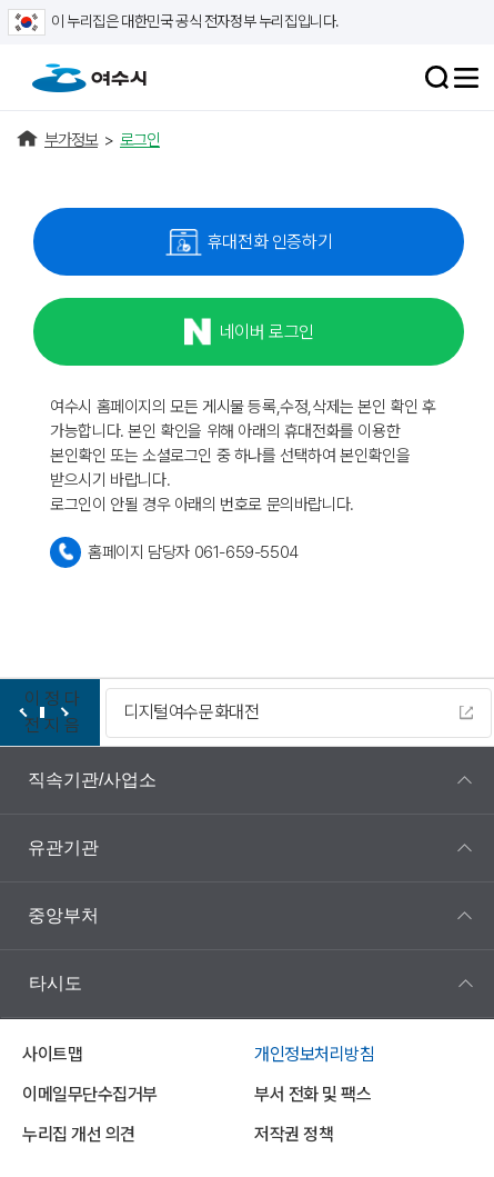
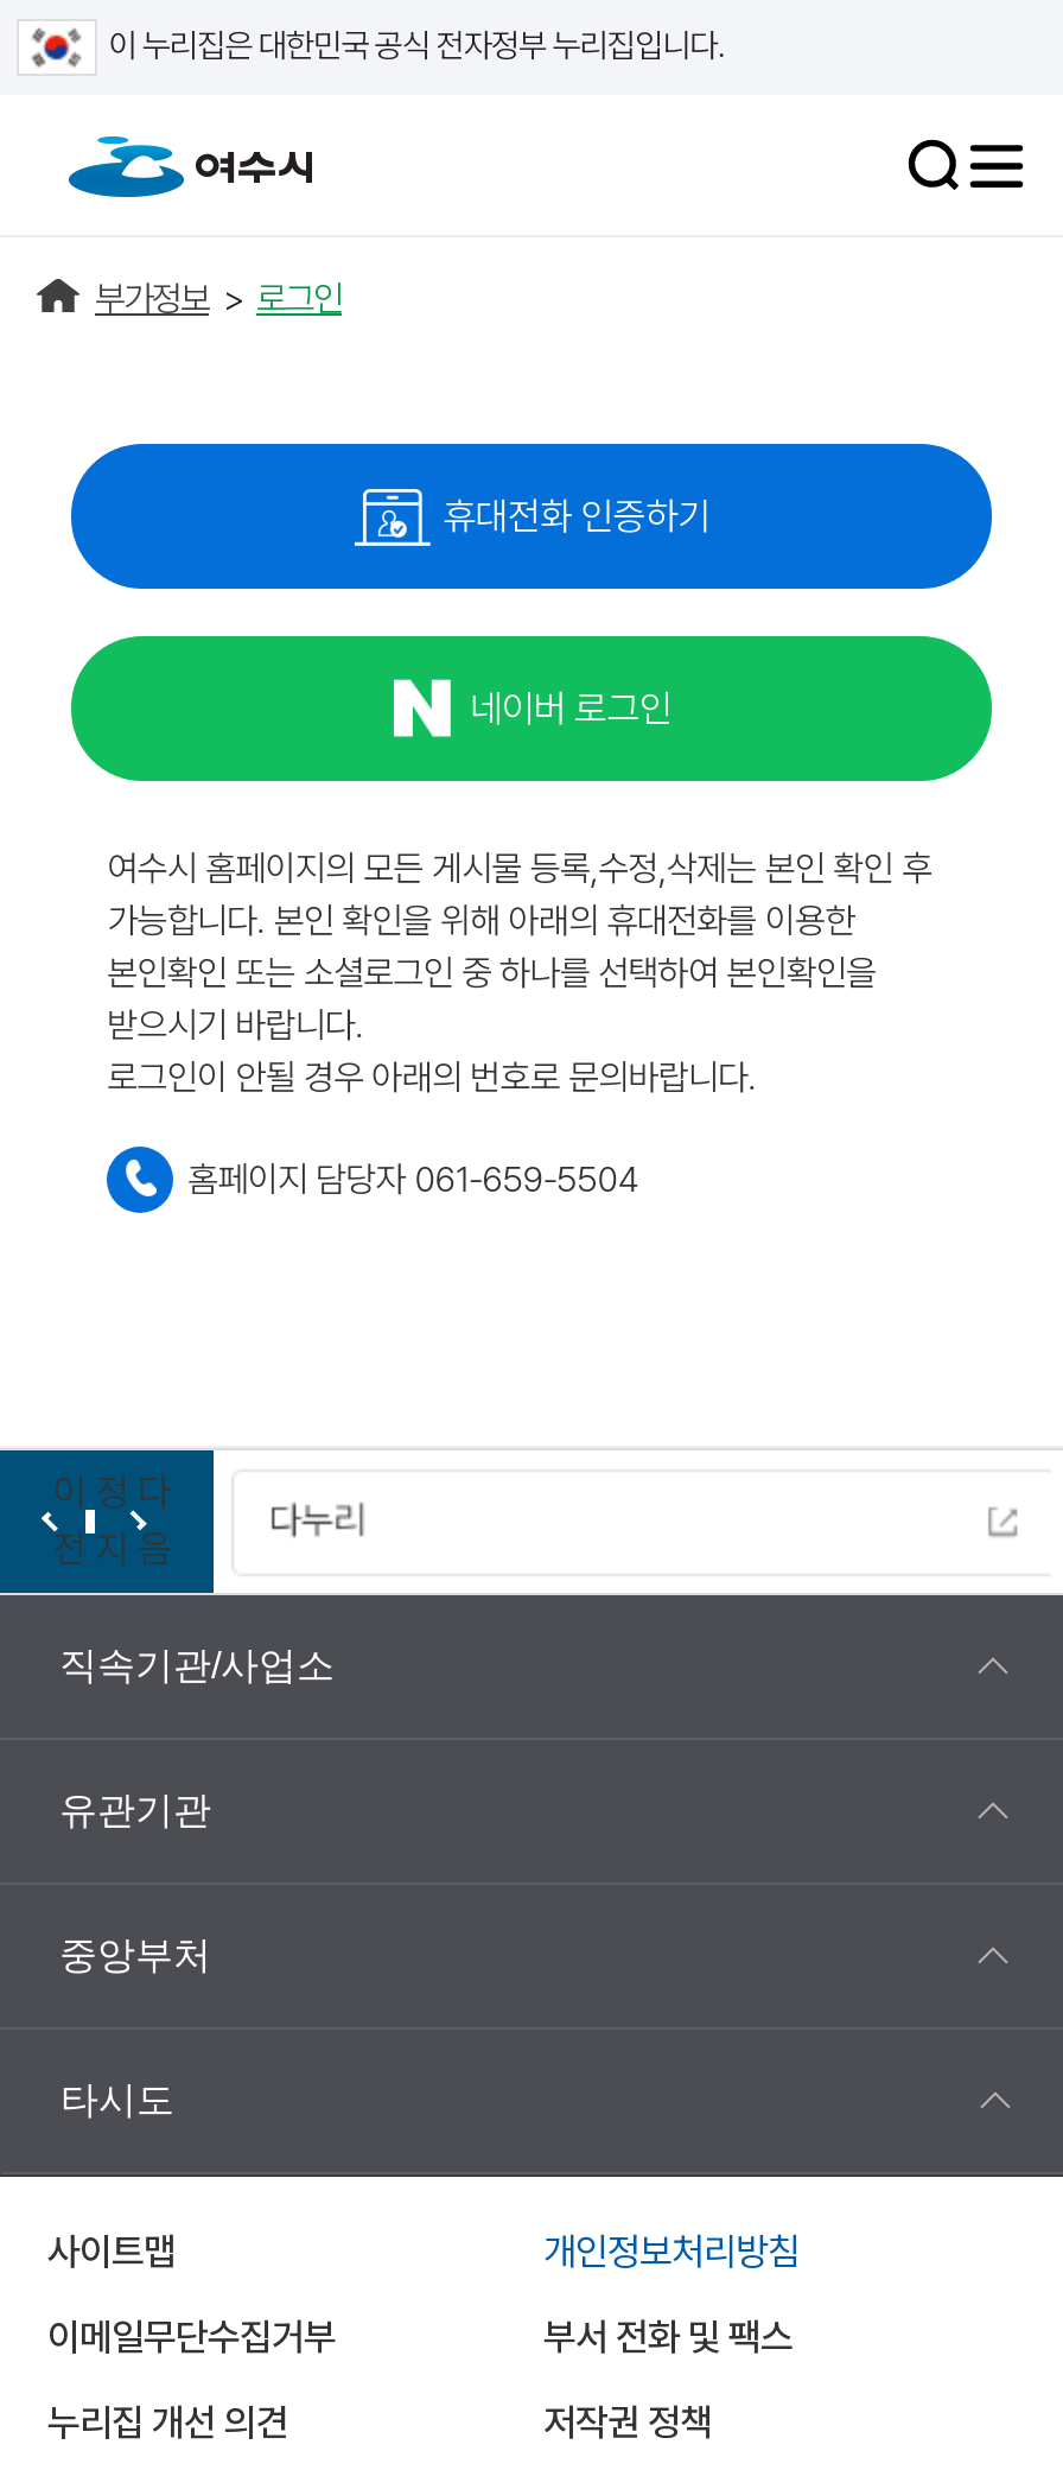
[123,701,259,722] 디지털여수문화대전 -> [263,1498,360,1543] 다누리

